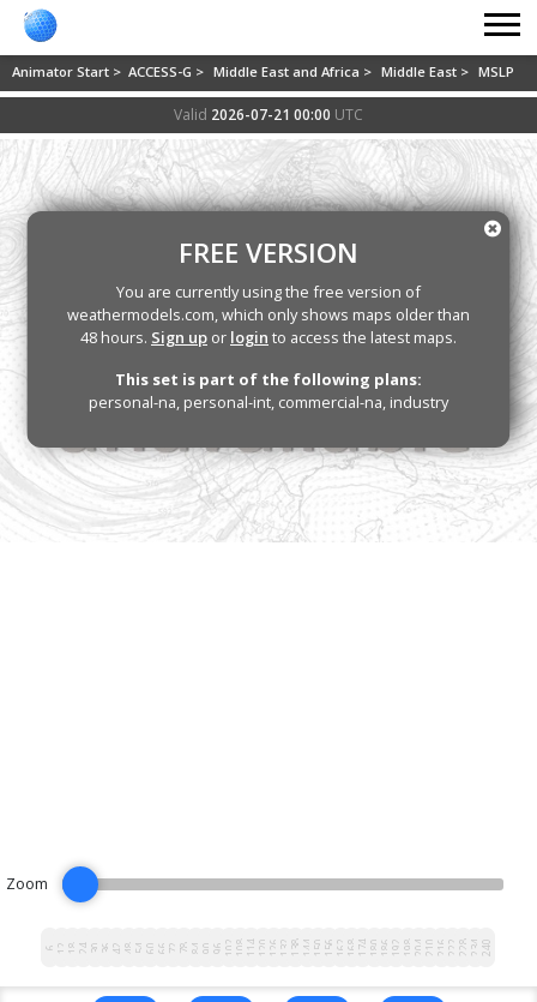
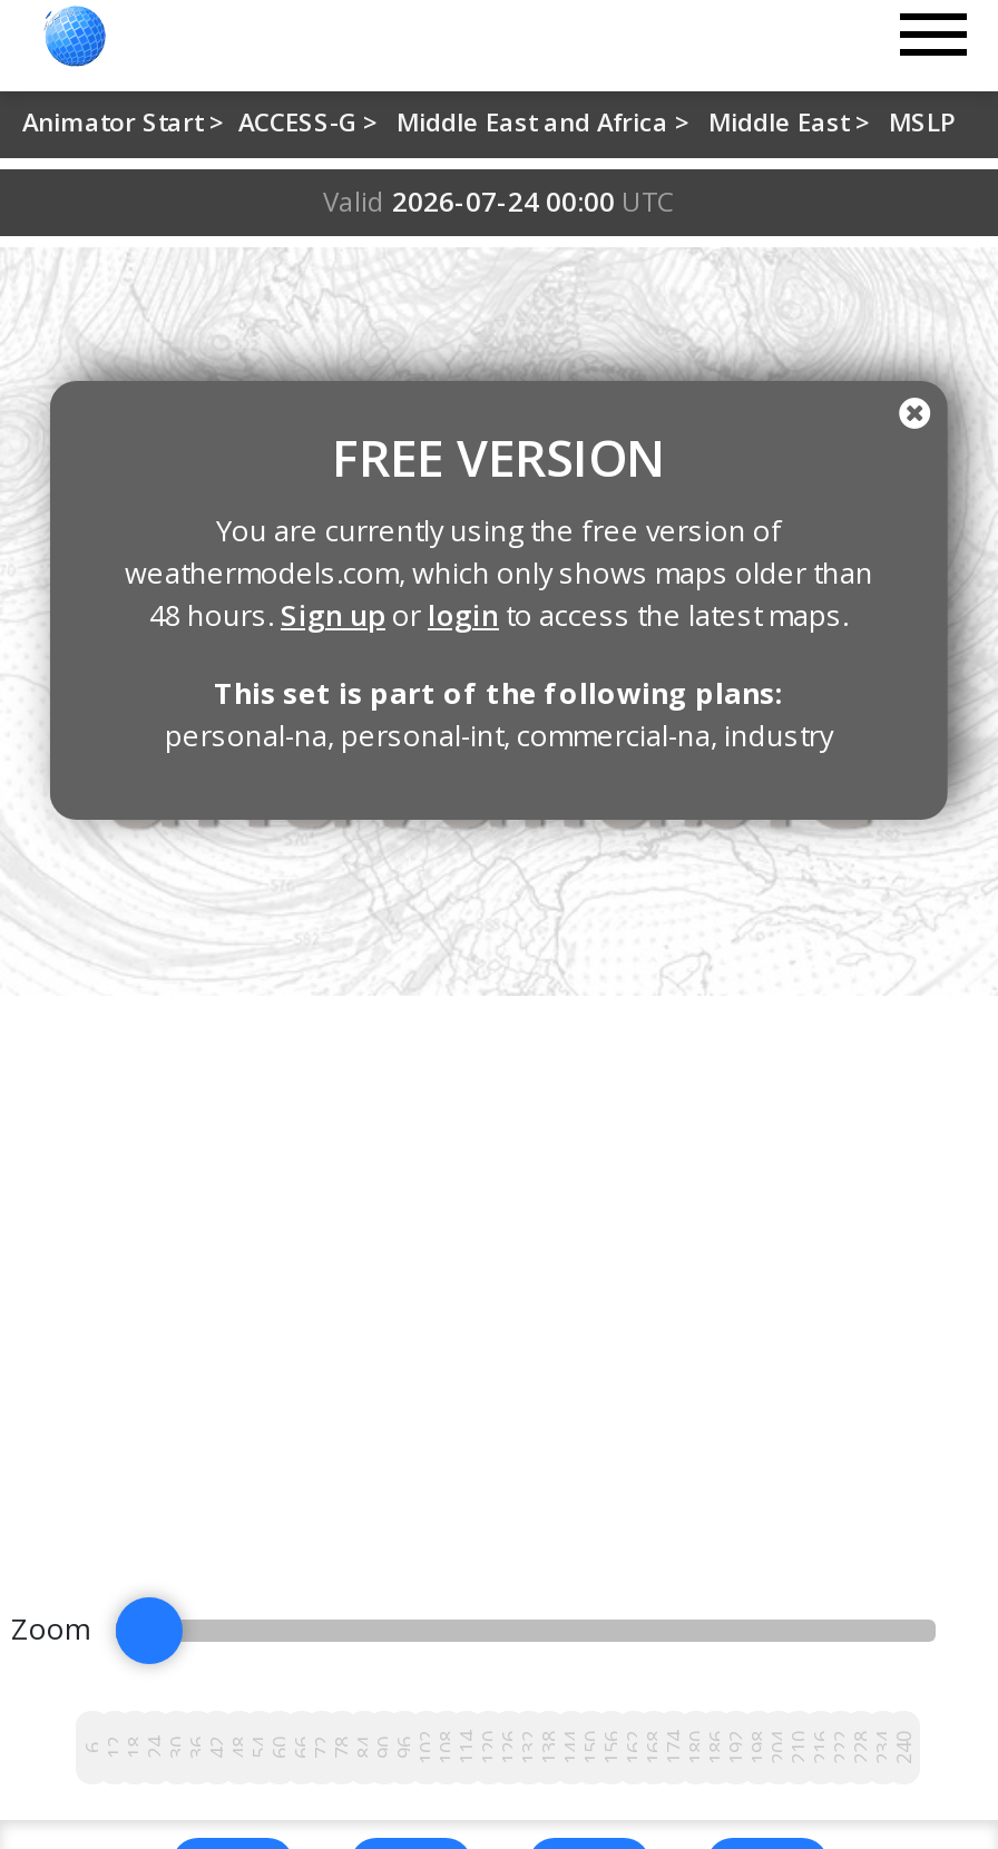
[174,104,363,125] Valid 2026-07-21 00:00 UTC -> [323,183,675,221] Valid 2026-07-24 00:00 UTC

